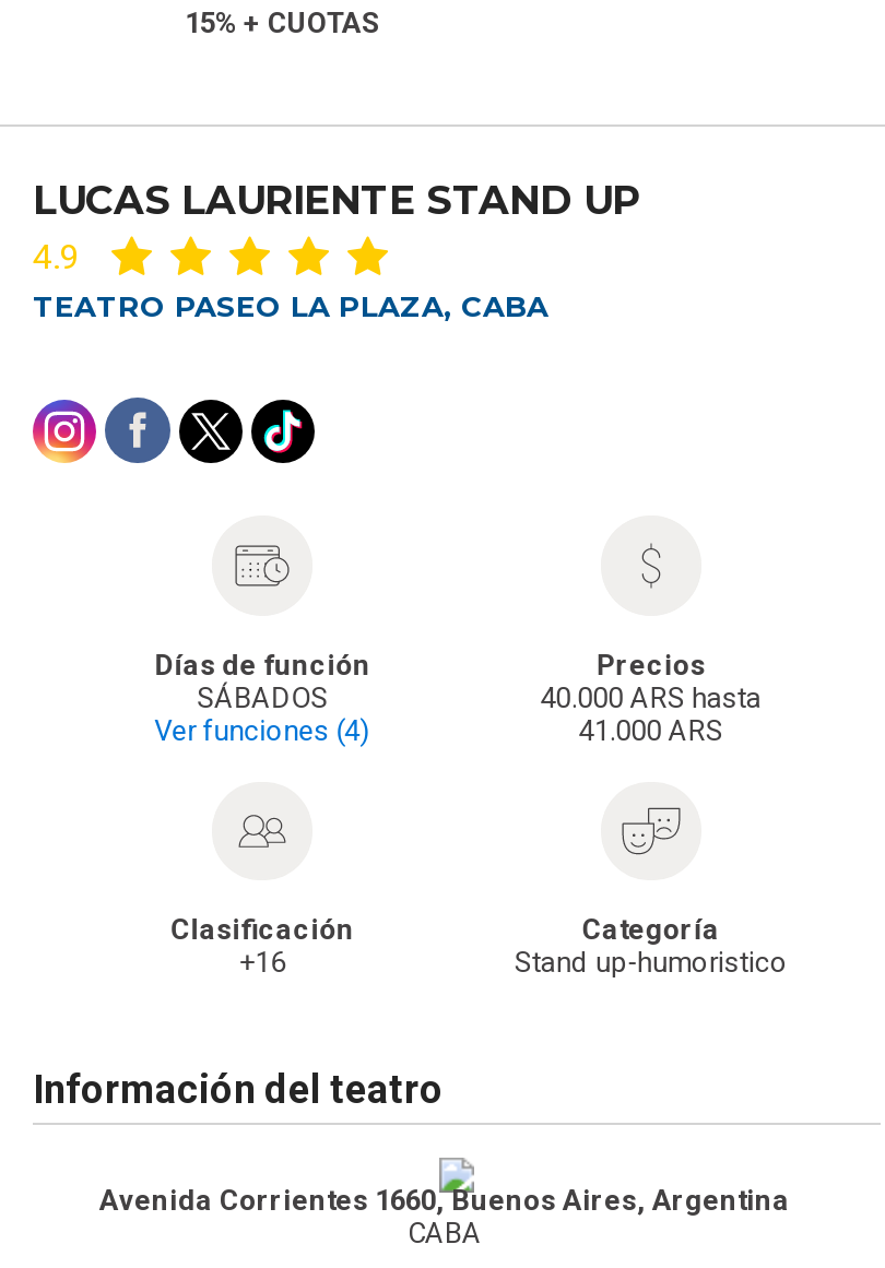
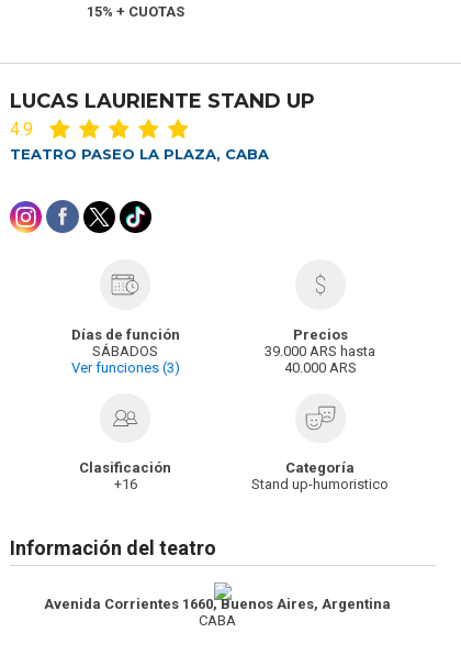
[540,680,761,713] 40.000 ARS hasta -> [265,342,376,359] 39.000 ARS hasta
[154,713,371,746] Ver funciones (4) -> [71,359,180,375] Ver funciones (3)
[579,713,723,746] 41.000 ARS -> [284,359,357,375] 40.000 ARS

